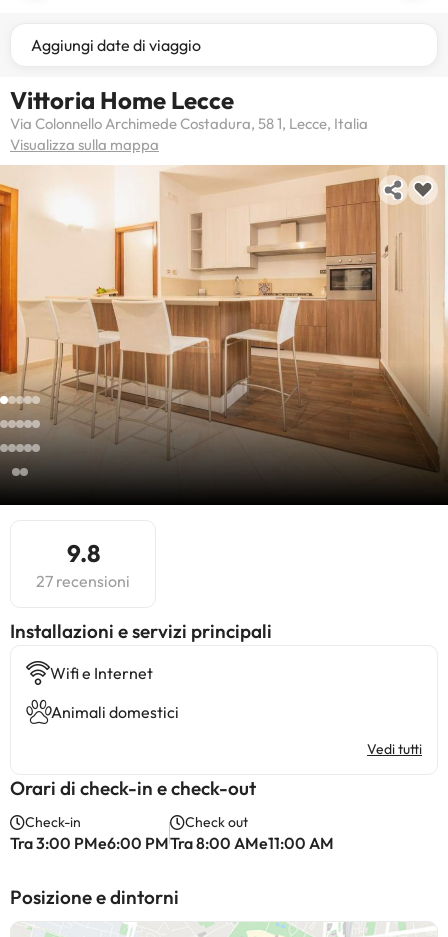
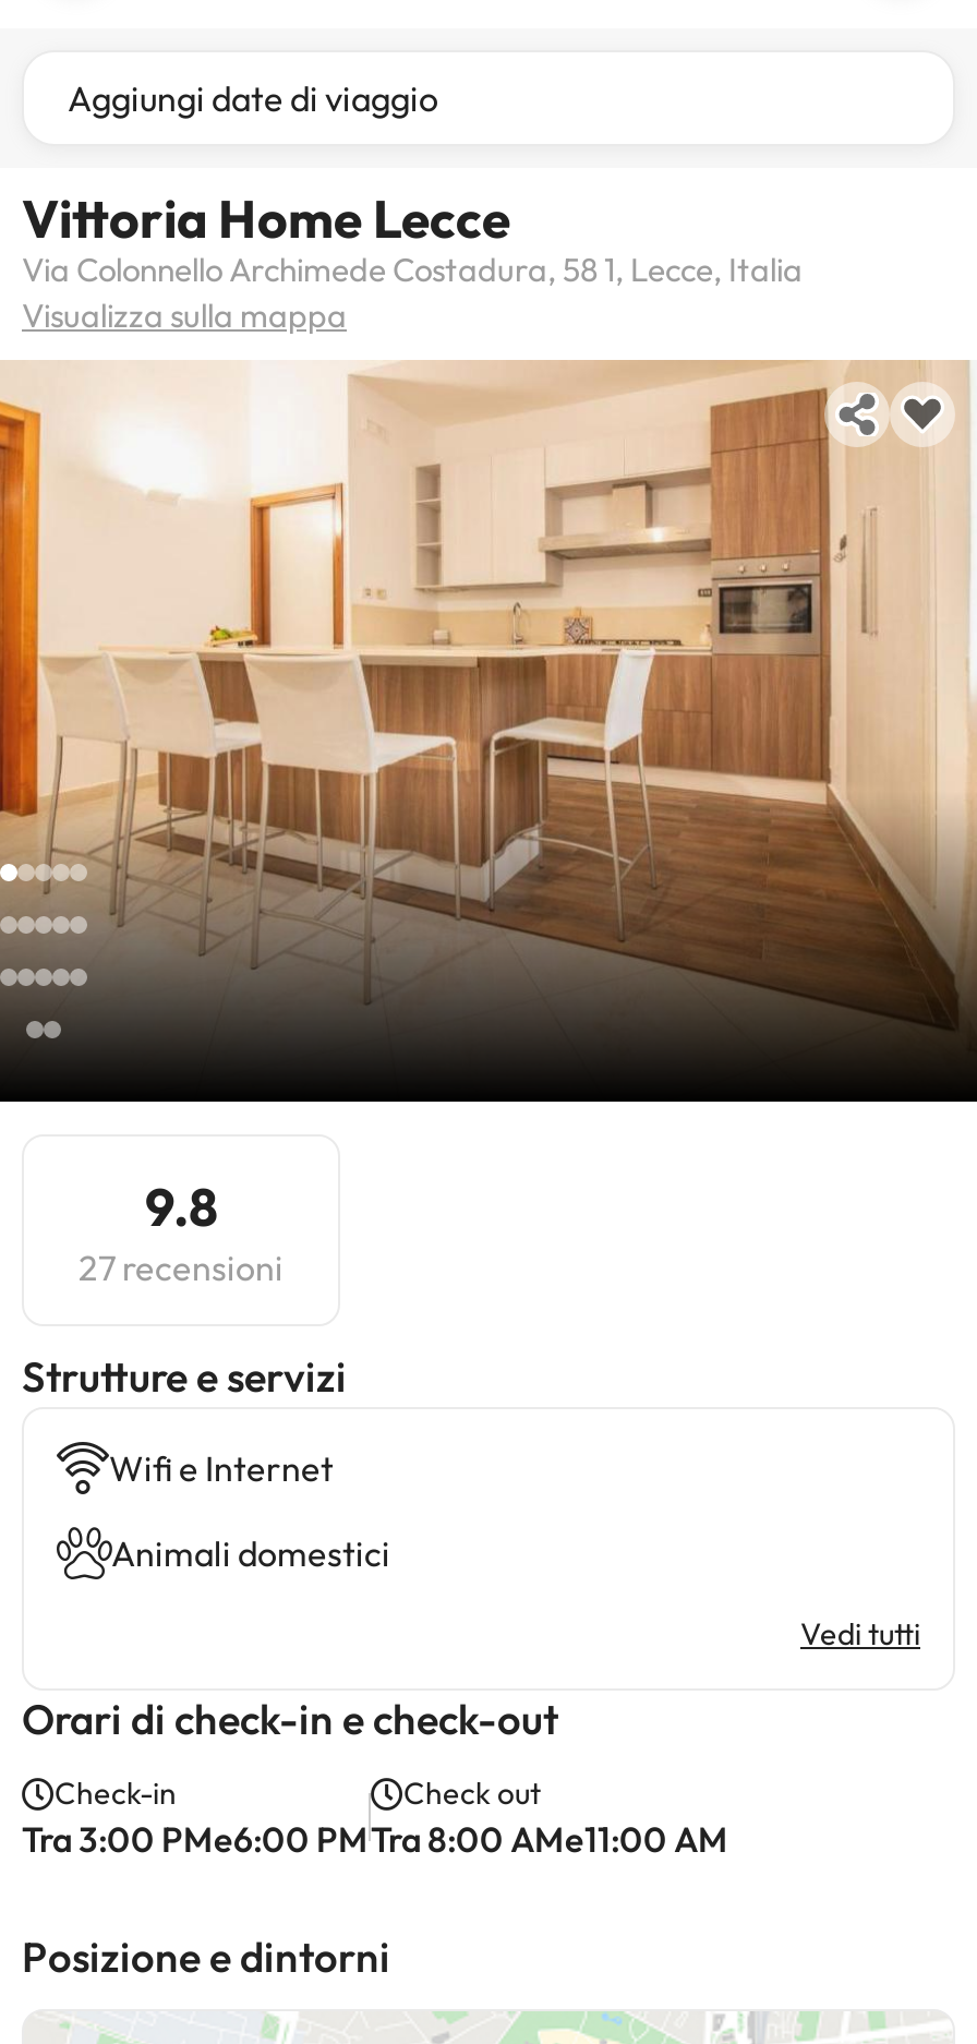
[10,619,272,643] Installazioni e servizi principali -> [22,1350,347,1403] Strutture e servizi

